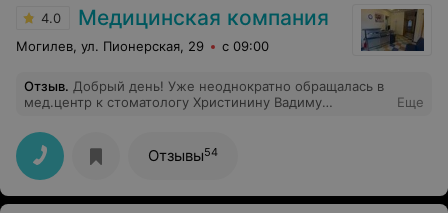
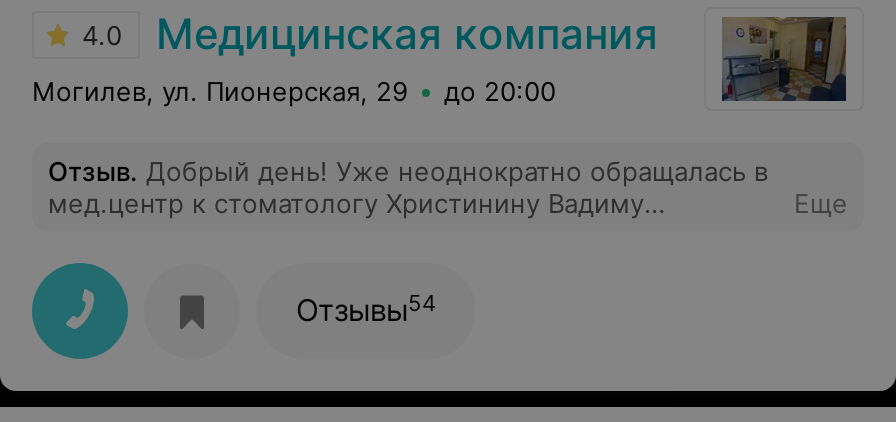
[16,38,269,54] Могилев, ул. Пионерская, 29 с 09:00 -> [32,75,556,107] Могилев, ул. Пионерская, 29 до 20:00

